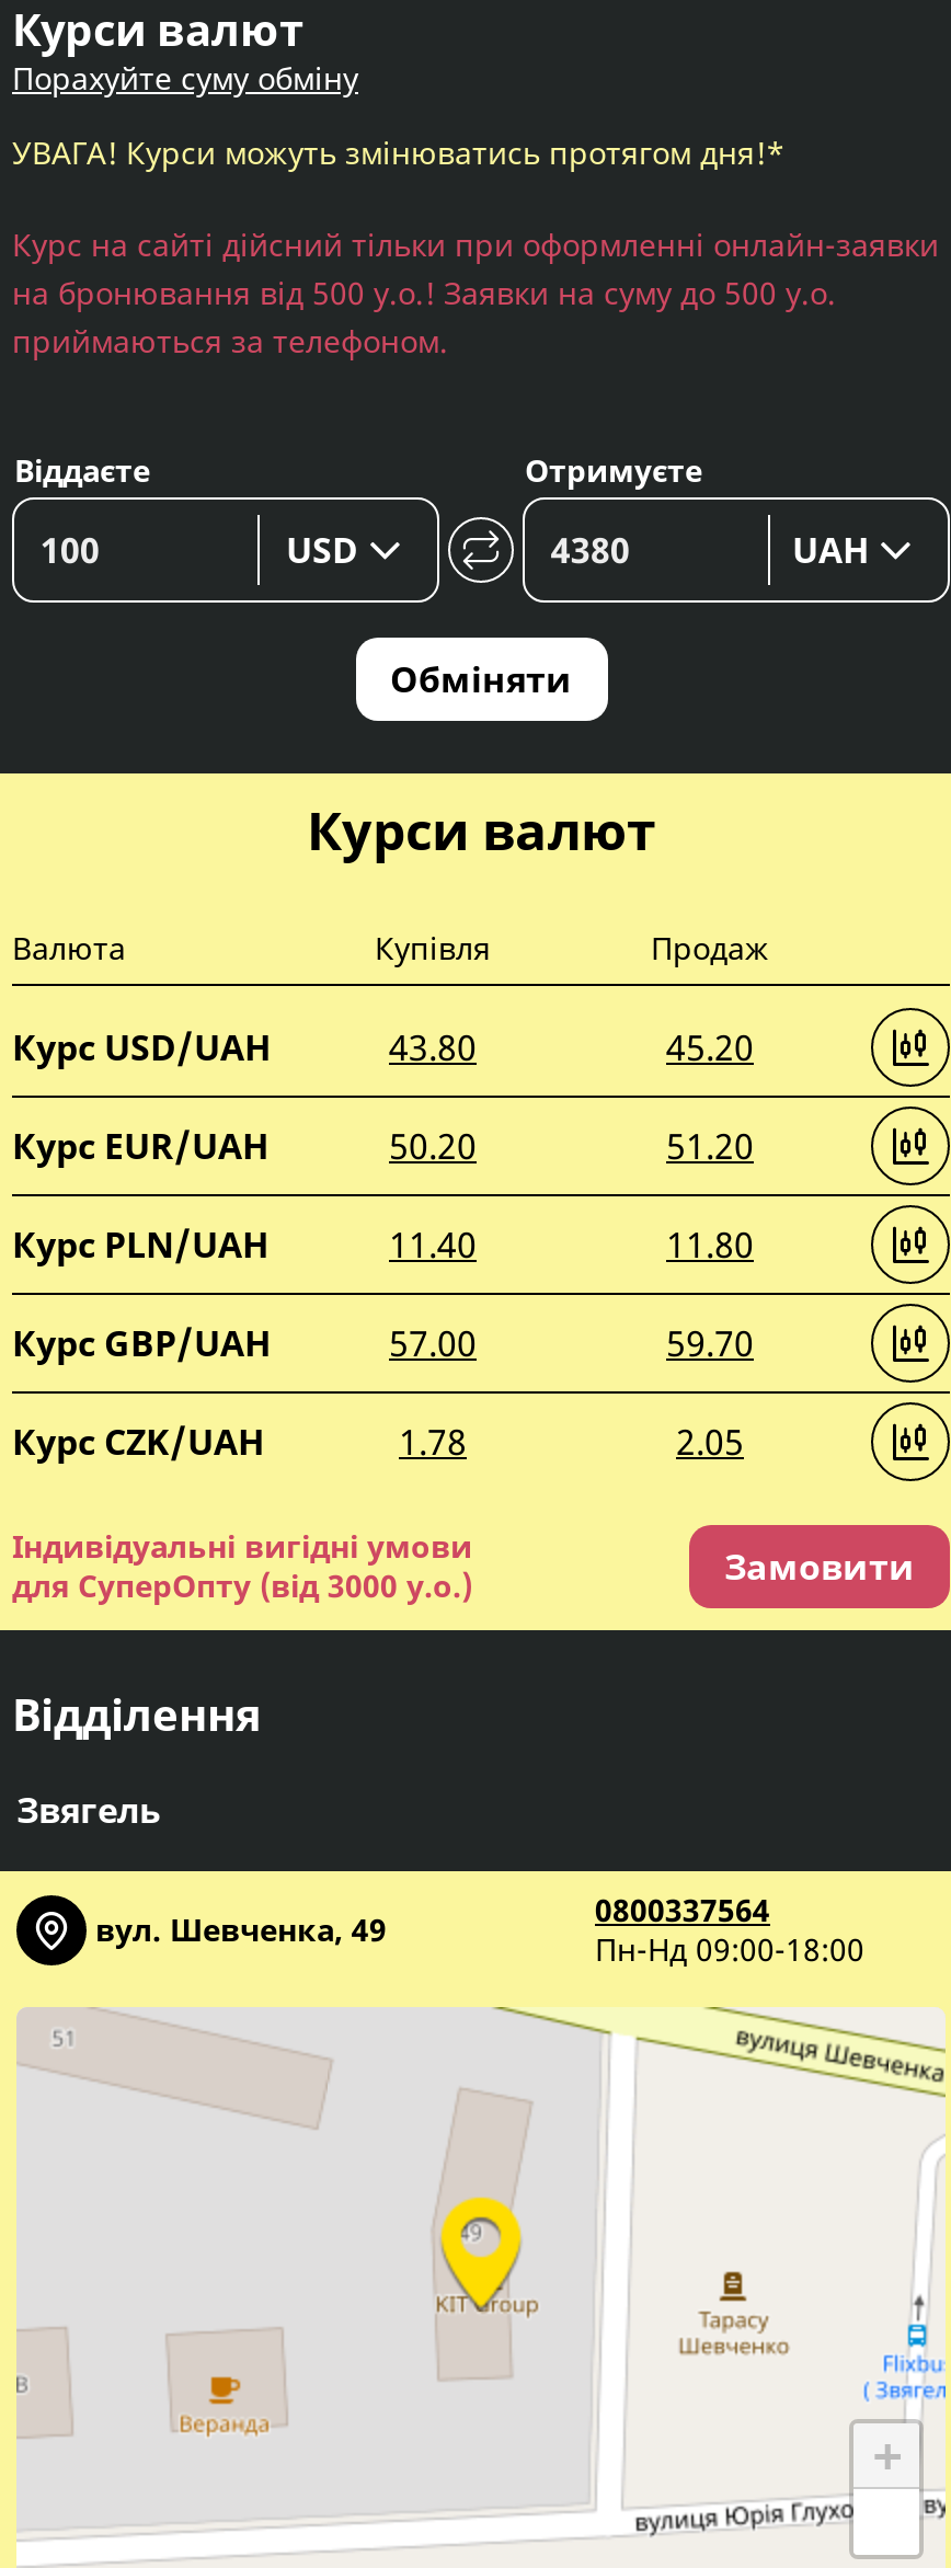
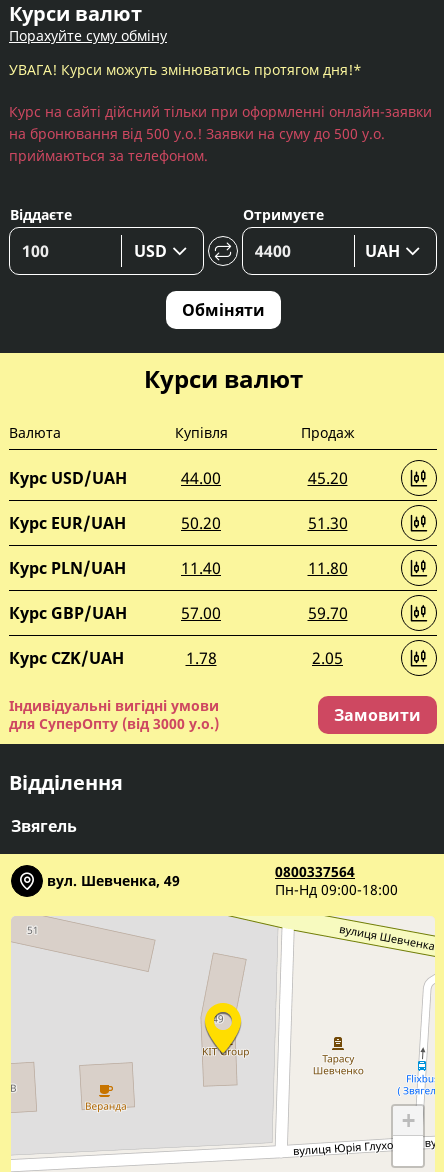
[389,1023,477,1072] 43.80 -> [181,467,221,489] 44.00
[666,1122,754,1170] 51.20 -> [307,512,347,534] 51.30

